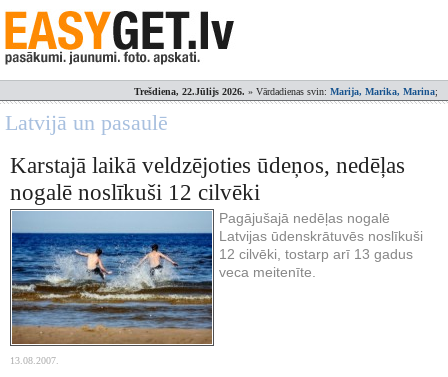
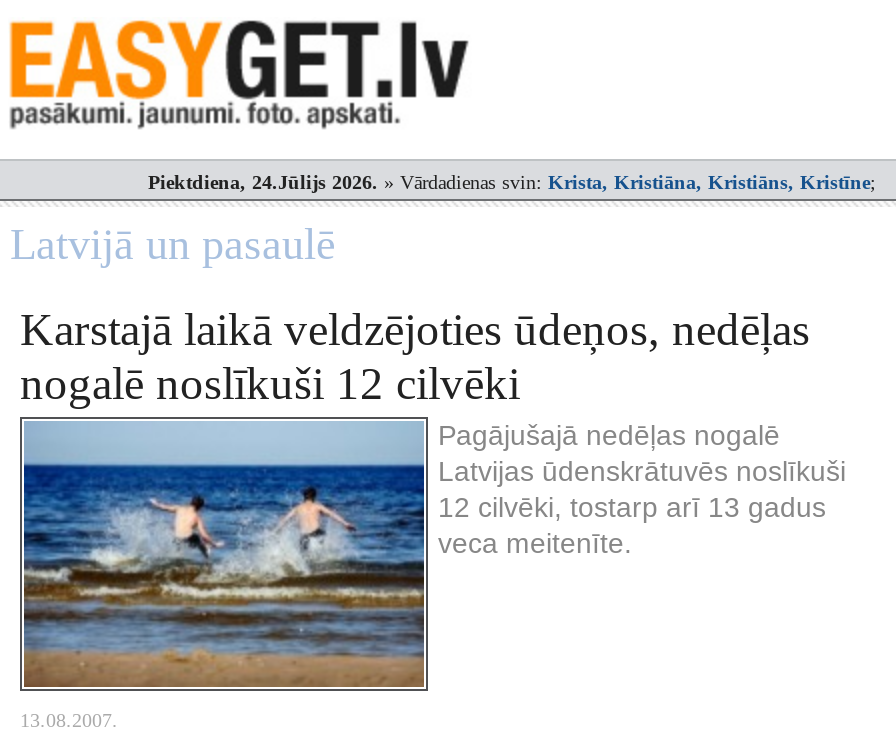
[134,86,438,97] Trešdiena, 22.Jūlijs 2026.» Vārdadienas svin: Marija, Marika, Marina; -> [148,171,876,193] Piektdiena, 24.Jūlijs 2026.» Vārdadienas svin: Krista, Kristiāna, Kristiāns, Kristīne;

